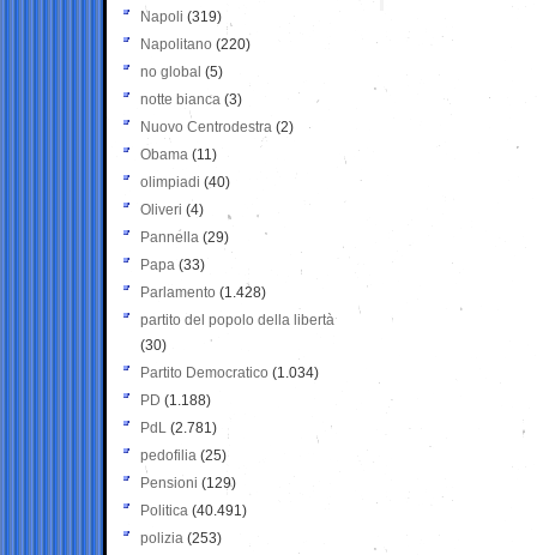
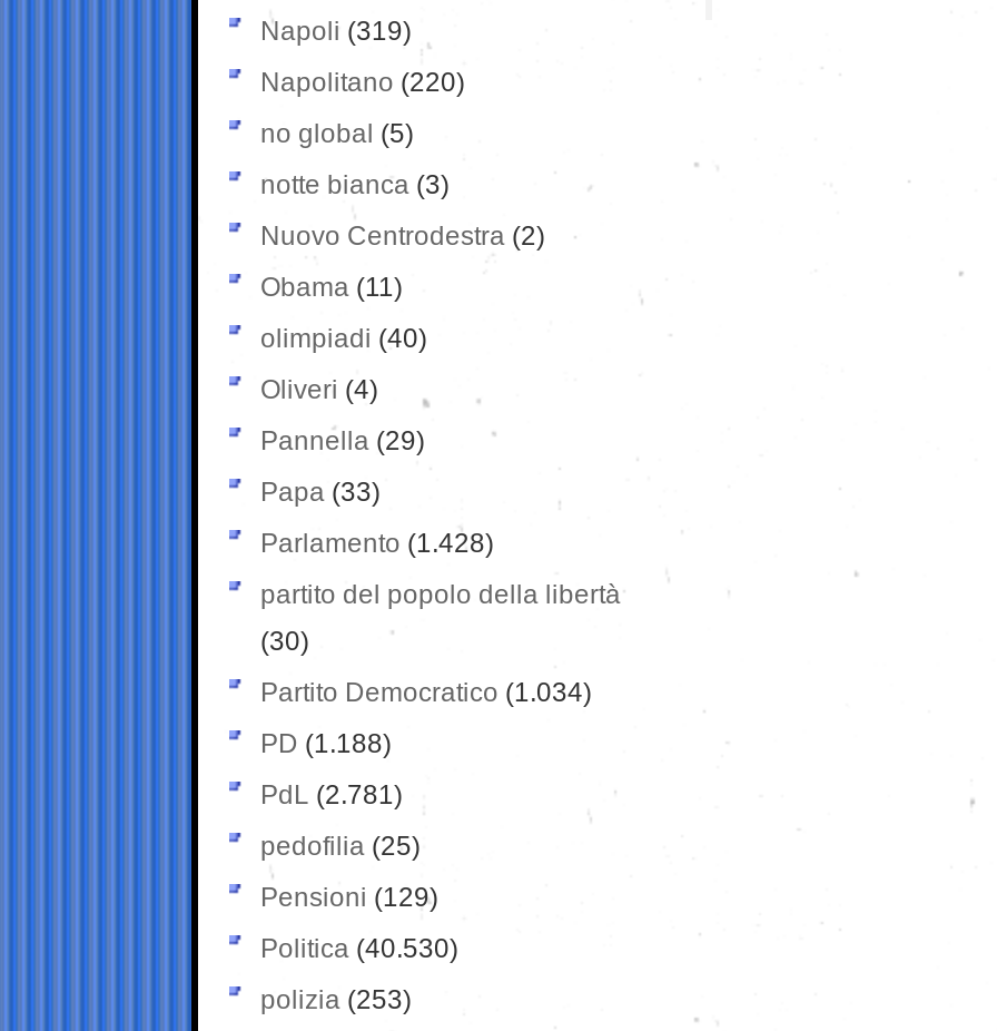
[140,502,247,519] Politica (40.491) -> [260,933,458,964] Politica (40.530)

